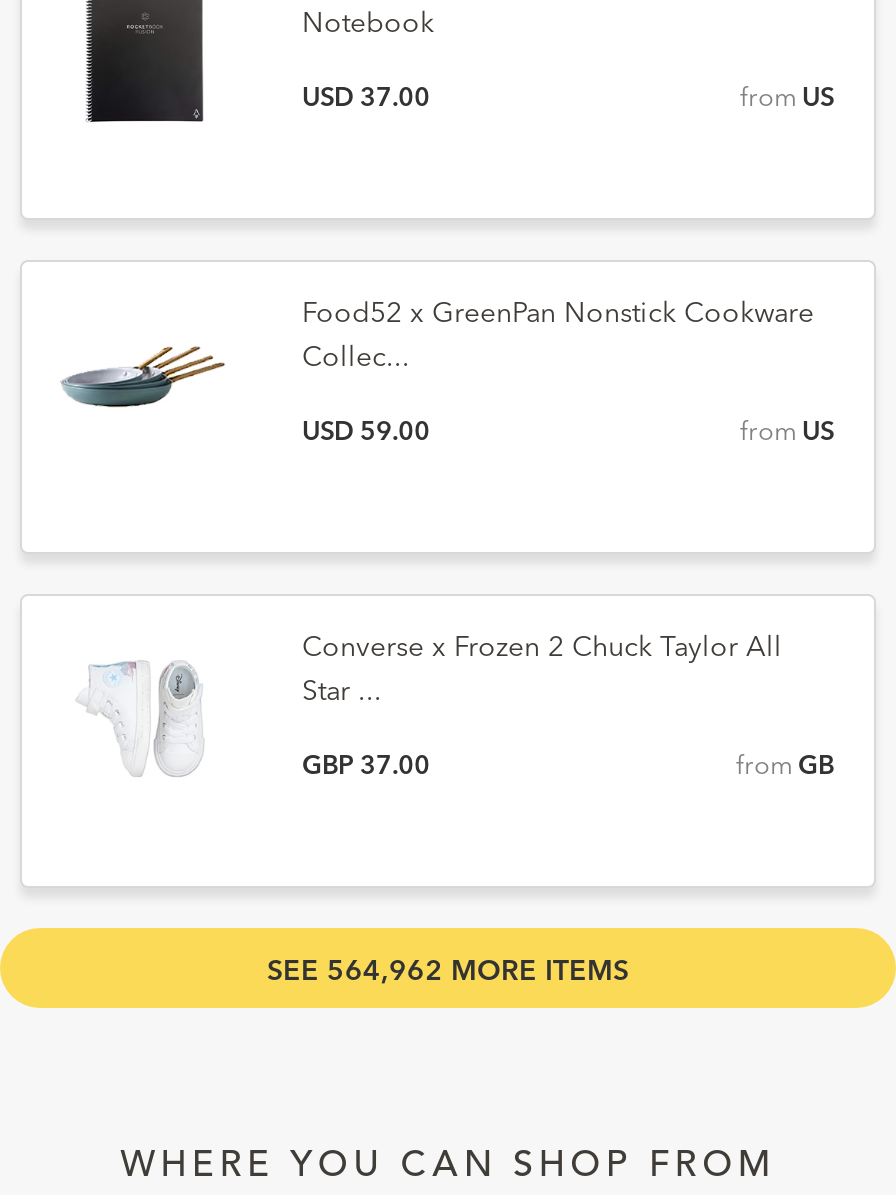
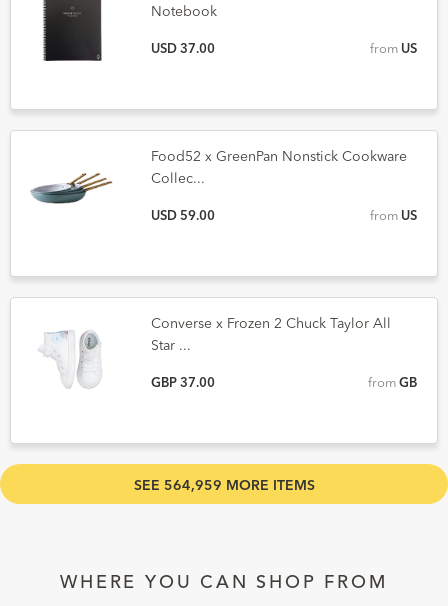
[267,958,629,986] SEE 564,962 MORE ITEMS -> [133,479,314,493] SEE 564,959 MORE ITEMS

